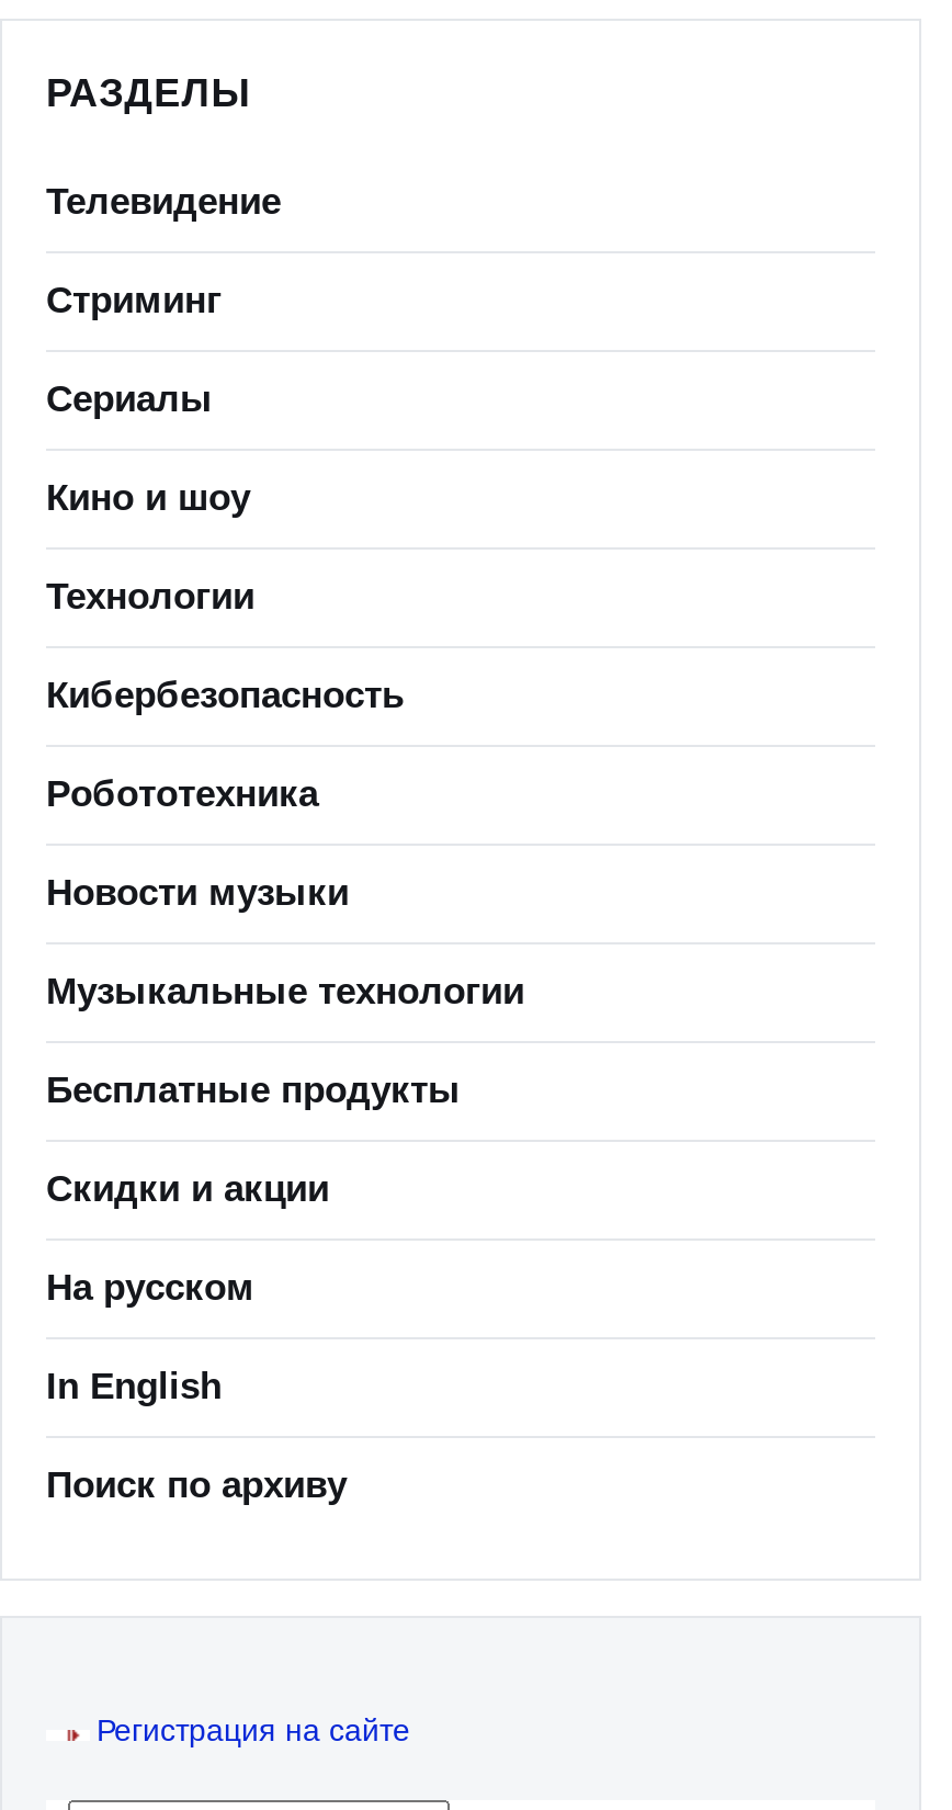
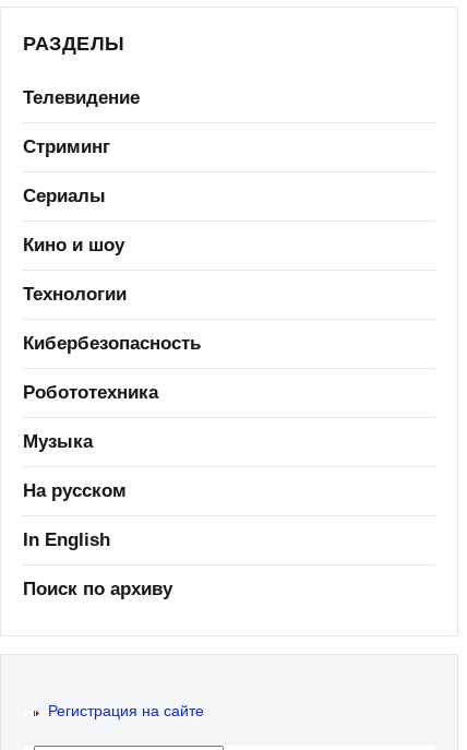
[46,872,524,1210] Новости музыки | Музыкальные технологии | Бесплатные продукты | Скидки и акции -> [23,431,93,452] Музыка

